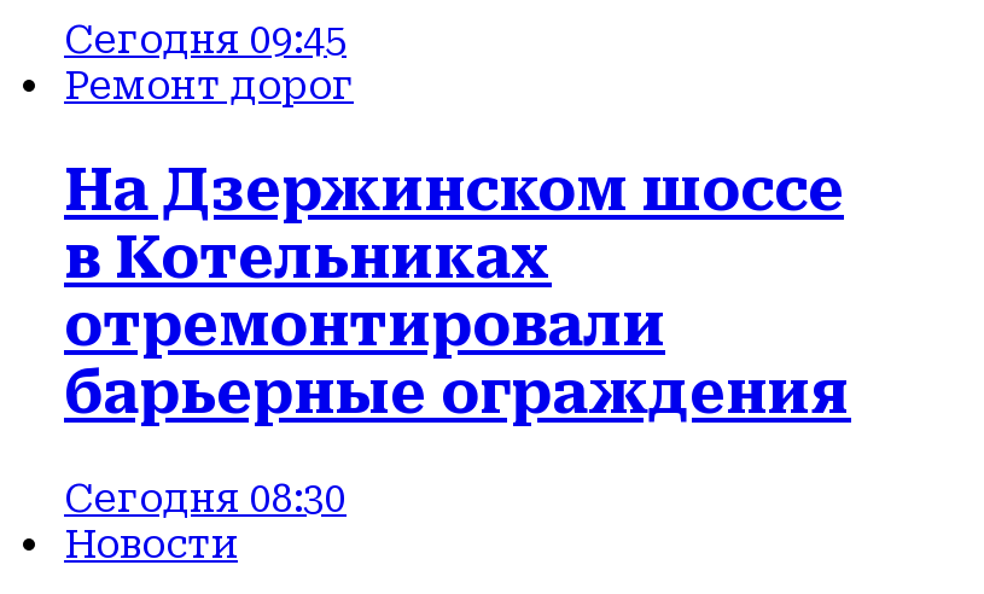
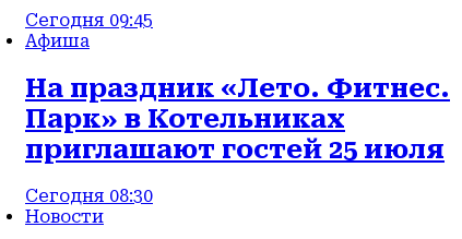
[64,62,354,108] Ремонт дорог -> [25,30,90,51] Афиша
[64,156,851,426] На Дзержинском шоссе | в Котельниках | отремонтировали | барьерные ограждения -> [25,73,450,164] На праздник «Лето. Фитнес. | Парк» в Котельниках | приглашают гостей 25 июля

